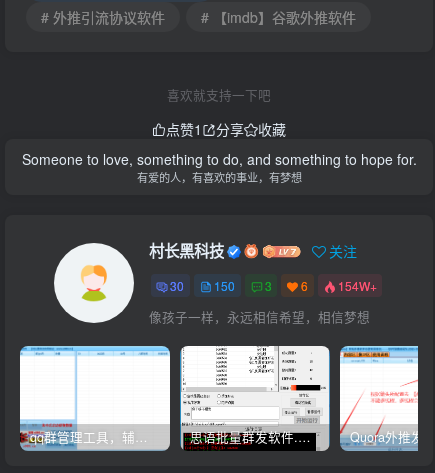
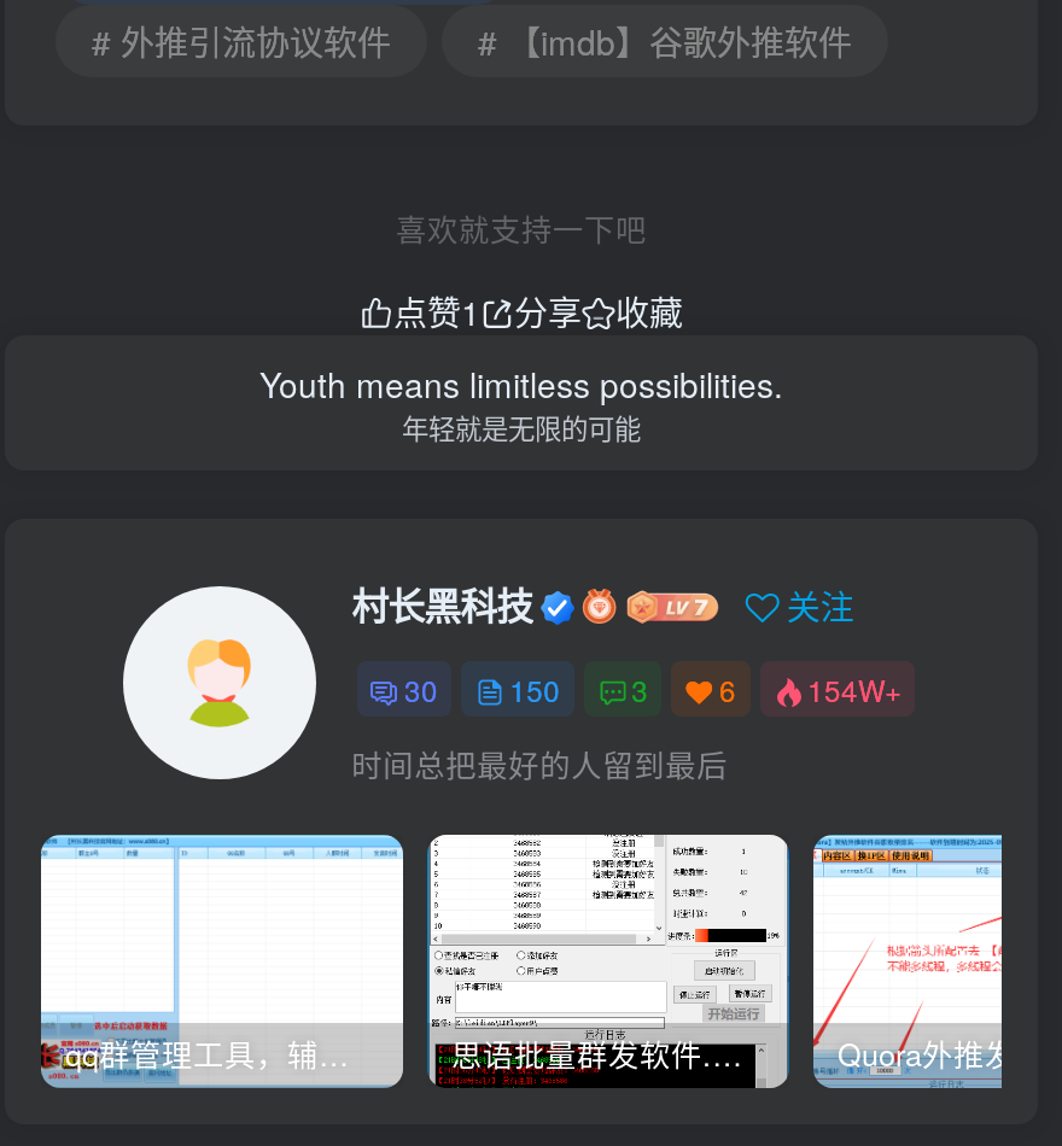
[21,149,416,185] Someone to love, something to do, and something to hope for. | 有爱的人，有喜欢的事业，有梦想 -> [259,360,783,447] Youth means limitless possibilities. | 年轻就是无限的可能
[149,308,370,326] 像孩子一样，永远相信希望，相信梦想 -> [352,743,728,786] 时间总把最好的人留到最后

